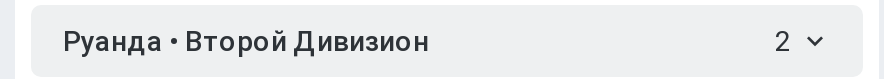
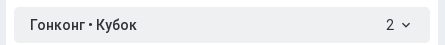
[63,25,429,57] Руанда • Второй Дивизион -> [30,17,137,33] Гонконг • Кубок

